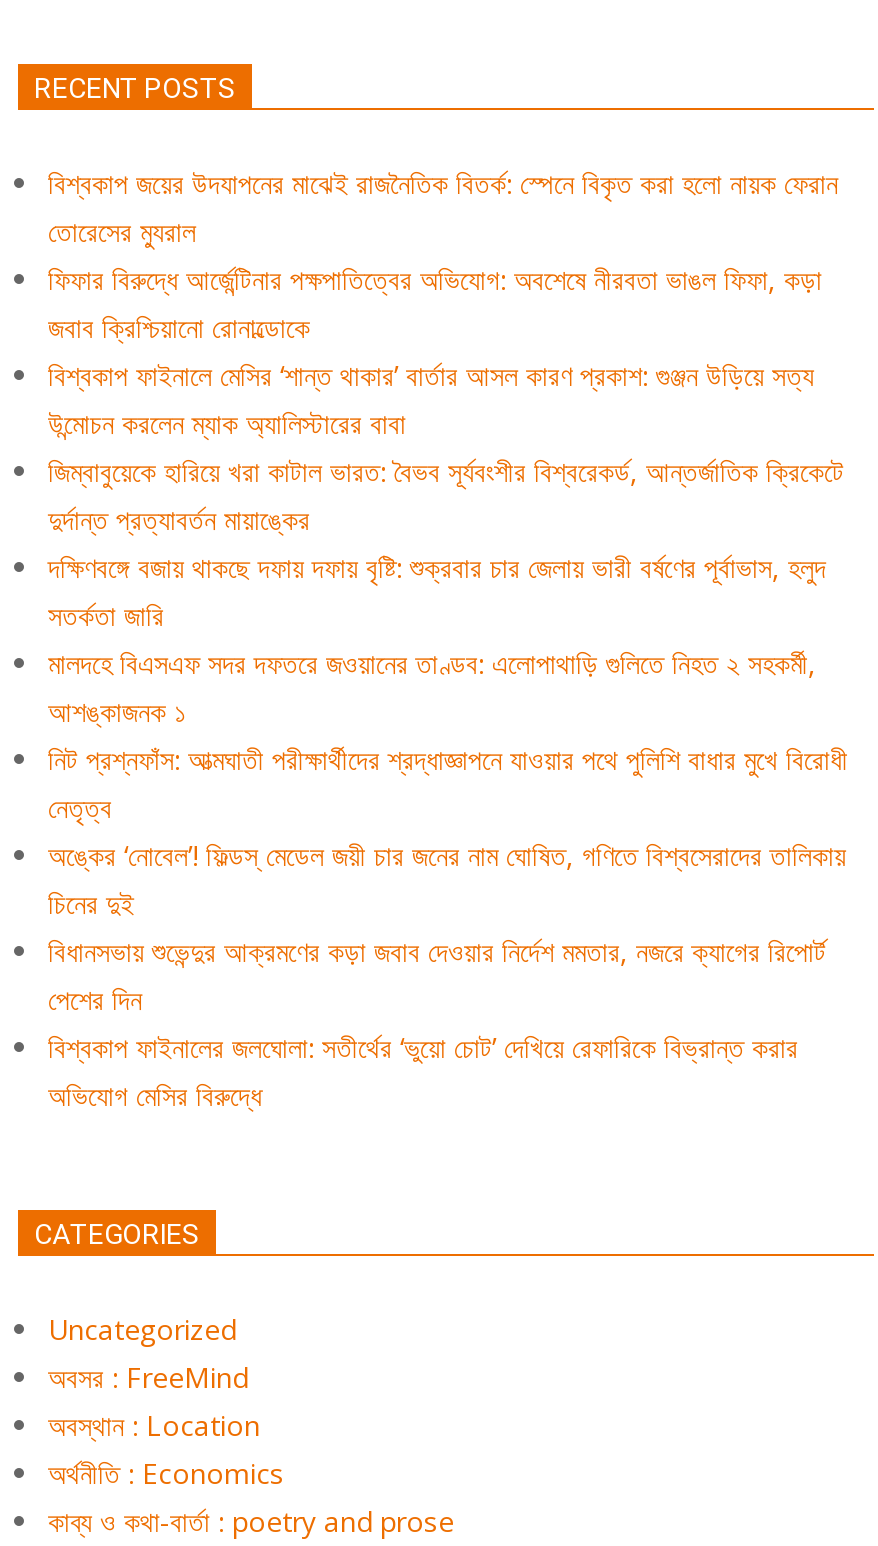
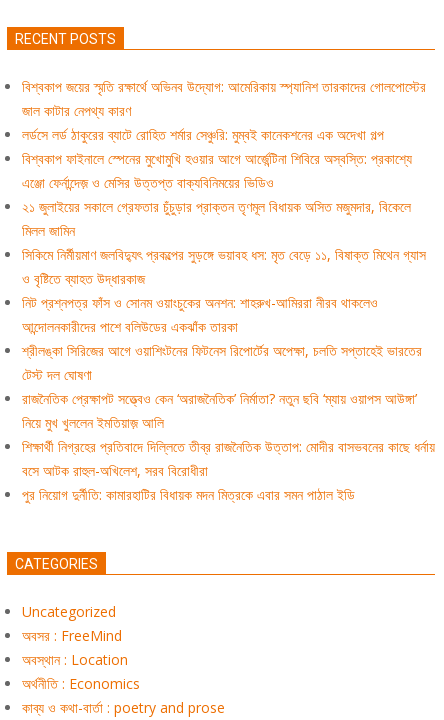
[48,165,848,1115] বিশ্বকাপ জয়ের উদযাপনের মাঝেই রাজনৈতিক বিতর্ক: স্পেনে বিকৃত করা হলো নায়ক ফেরান | তোরেসের ম্যুরাল | ফিফার বিরুদ্ধে আর্জেন্টিনার পক্ষপাতিত্বের অভিযোগ: অবশেষে নীরবতা ভাঙল ফিফা, কড়া | জবাব ক্রিশ্চিয়ানো রোনাল্ডোকে | বিশ্বকাপ ফাইনালে মেসির ‘শান্ত থাকার’ বার্তার আসল কারণ প্রকাশ: গুঞ্জন উড়িয়ে সত্য | উন্মোচন করলেন ম্যাক অ্যালিস্টারের বাবা | জিম্বাবুয়েকে হারিয়ে খরা কাটাল ভারত: বৈভব সূর্যবংশীর বিশ্বরেকর্ড, আন্তর্জাতিক ক্রিকেটে | দুর্দান্ত প্রত্যাবর্তন মায়াঙ্কের | দক্ষিণবঙ্গে বজায় থাকছে দফায় দফায় বৃষ্টি: শুক্রবার চার জেলায় ভারী বর্ষণের পূর্বাভাস, হলুদ | সতর্কতা জারি | মালদহে বিএসএফ সদর দফতরে জওয়ানের তাণ্ডব: এলোপাথাড়ি গুলিতে নিহত ২ সহকর্মী, | আশঙ্কাজনক ১ | নিট প্রশ্নফাঁস: আত্মঘাতী পরীক্ষার্থীদের শ্রদ্ধাজ্ঞাপনে যাওয়ার পথে পুলিশি বাধার মুখে বিরোধী | নেতৃত্ব | অঙ্কের ‘নোবেল’! ফিল্ডস্‌ মেডেল জয়ী চার জনের নাম ঘোষিত, গণিতে বিশ্বসেরাদের তালিকায় | চিনের দুই | বিধানসভায় শুভেন্দুর আক্রমণের কড়া জবাব দেওয়ার নির্দেশ মমতার, নজরে ক্যাগের রিপোর্ট | পেশের দিন | বিশ্বকাপ ফাইনালের জলঘোলা: সতীর্থের ‘ভুয়ো চোট’ দেখিয়ে রেফারিকে বিভ্রান্ত করার | অভিযোগ মেসির বিরুদ্ধে -> [22,77,435,504] বিশ্বকাপ জয়ের স্মৃতি রক্ষার্থে অভিনব উদ্যোগ: আমেরিকায় স্প্যানিশ তারকাদের গোলপোস্টের | জাল কাটার নেপথ্য কারণ | লর্ডসে লর্ড ঠাকুরের ব্যাটে রোহিত শর্মার সেঞ্চুরি: মুম্বই কানেকশনের এক অদেখা গল্প | বিশ্বকাপ ফাইনালে স্পেনের মুখোমুখি হওয়ার আগে আর্জেন্টিনা শিবিরে অস্বস্তি: প্রকাশ্যে | এঞ্জো ফের্নান্দেজ় ও মেসির উত্তপ্ত বাক্যবিনিময়ের ভিডিও | ২১ জুলাইয়ের সকালে গ্রেফতার চুঁচুড়ার প্রাক্তন তৃণমূল বিধায়ক অসিত মজুমদার, বিকেলে | মিলল জামিন | সিকিমে নির্মীয়মাণ জলবিদ্যুৎ প্রকল্পের সুড়ঙ্গে ভয়াবহ ধস: মৃত বেড়ে ১১, বিষাক্ত মিথেন গ্যাস | ও বৃষ্টিতে ব্যাহত উদ্ধারকাজ | নিট প্রশ্নপত্র ফাঁস ও সোনম ওয়াংচুকের অনশন: শাহরুখ-আমিররা নীরব থাকলেও | আন্দোলনকারীদের পাশে বলিউডের একঝাঁক তারকা | শ্রীলঙ্কা সিরিজের আগে ওয়াশিংটনের ফিটনেস রিপোর্টের অপেক্ষা, চলতি সপ্তাহেই ভারতের | টেস্ট দল ঘোষণা | রাজনৈতিক প্রেক্ষাপট সত্ত্বেও কেন ‘অরাজনৈতিক’ নির্মাতা? নতুন ছবি ‘ম্যায় ওয়াপস আউঙ্গা’ | নিয়ে মুখ খুললেন ইমতিয়াজ় আলি | শিক্ষার্থী নিগ্রহের প্রতিবাদে দিল্লিতে তীব্র রাজনৈতিক উত্তাপ: মোদীর বাসভবনের কাছে ধর্নায় | বসে আটক রাহুল-অখিলেশ, সরব বিরোধীরা | পুর নিয়োগ দুর্নীতি: কামারহাটির বিধায়ক মদন মিত্রকে এবার সমন পাঠাল ইডি

